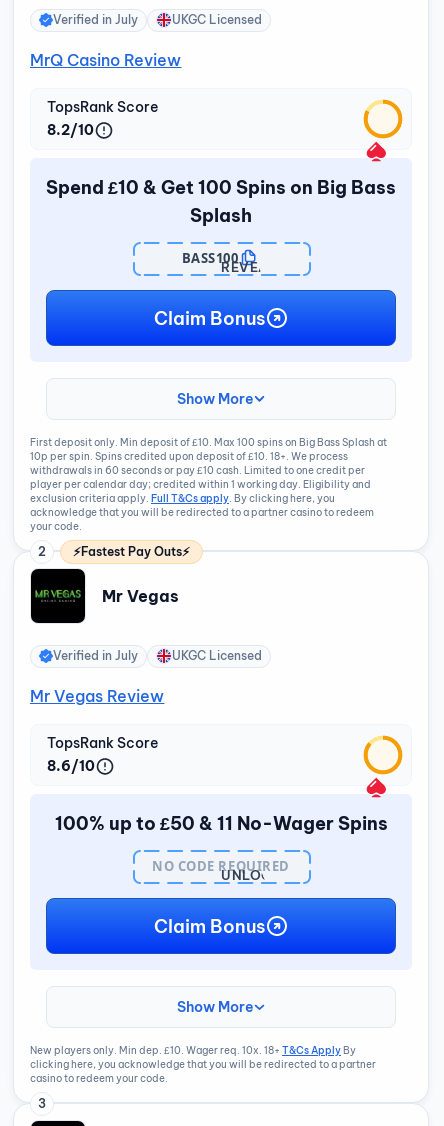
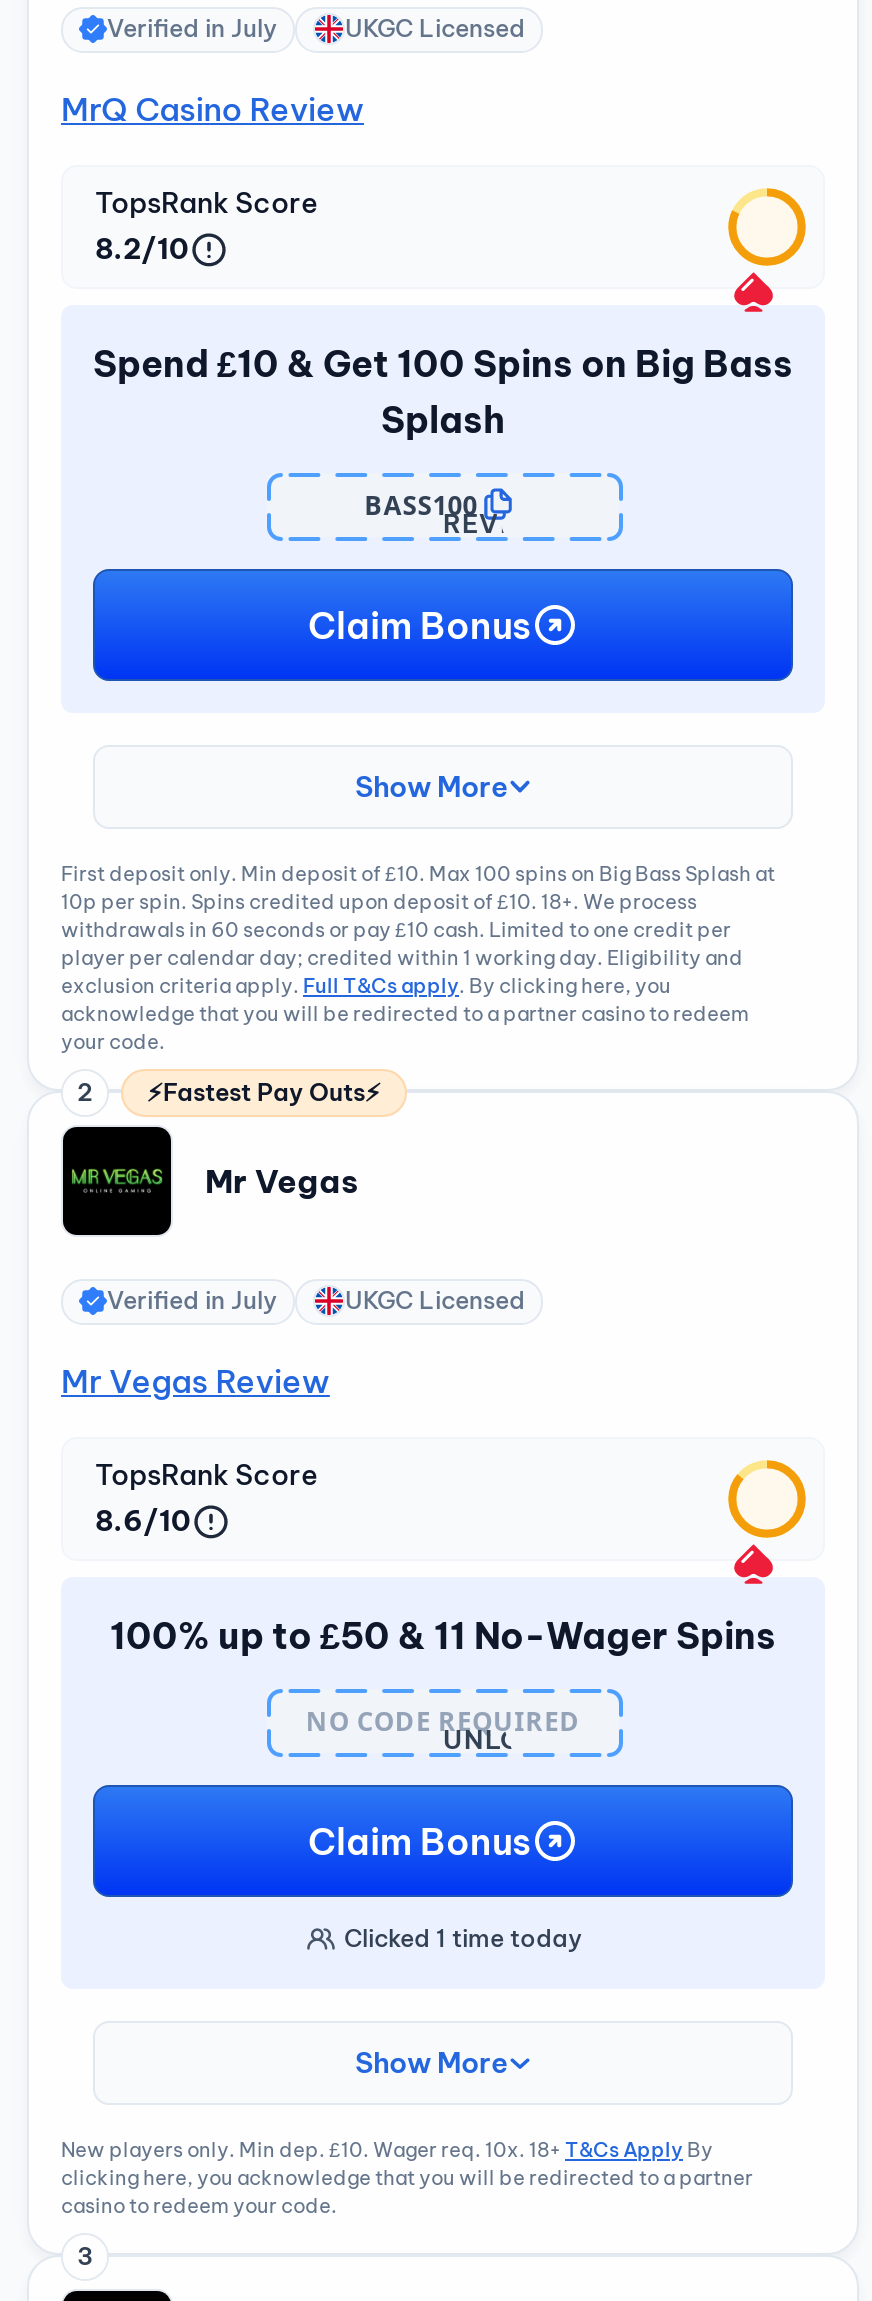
none -> [344,1923,582,1953] Clicked 1 time today

